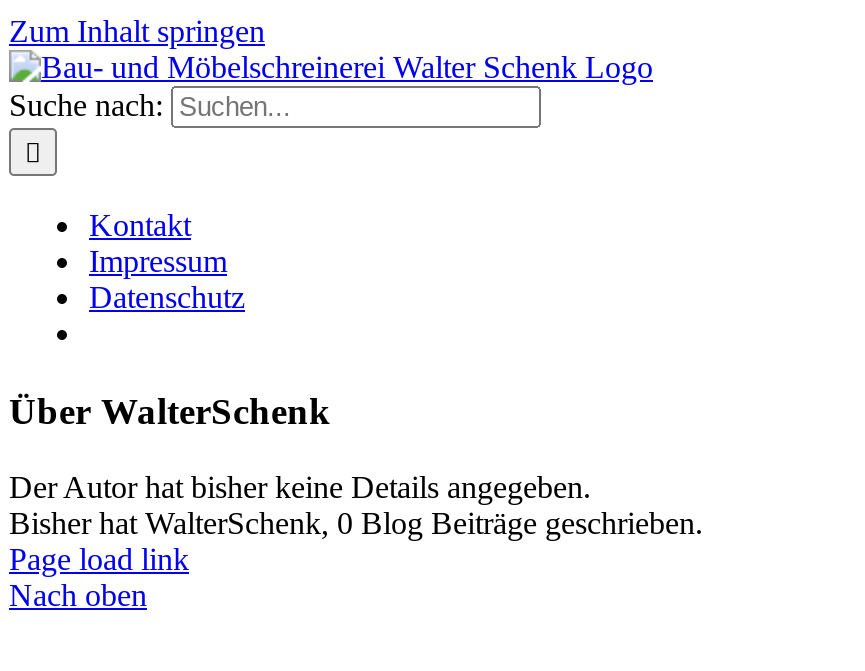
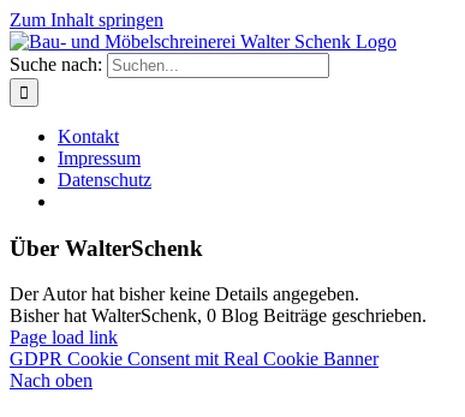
none -> [10,349,378,369] GDPR Cookie Consent mit Real Cookie Banner

